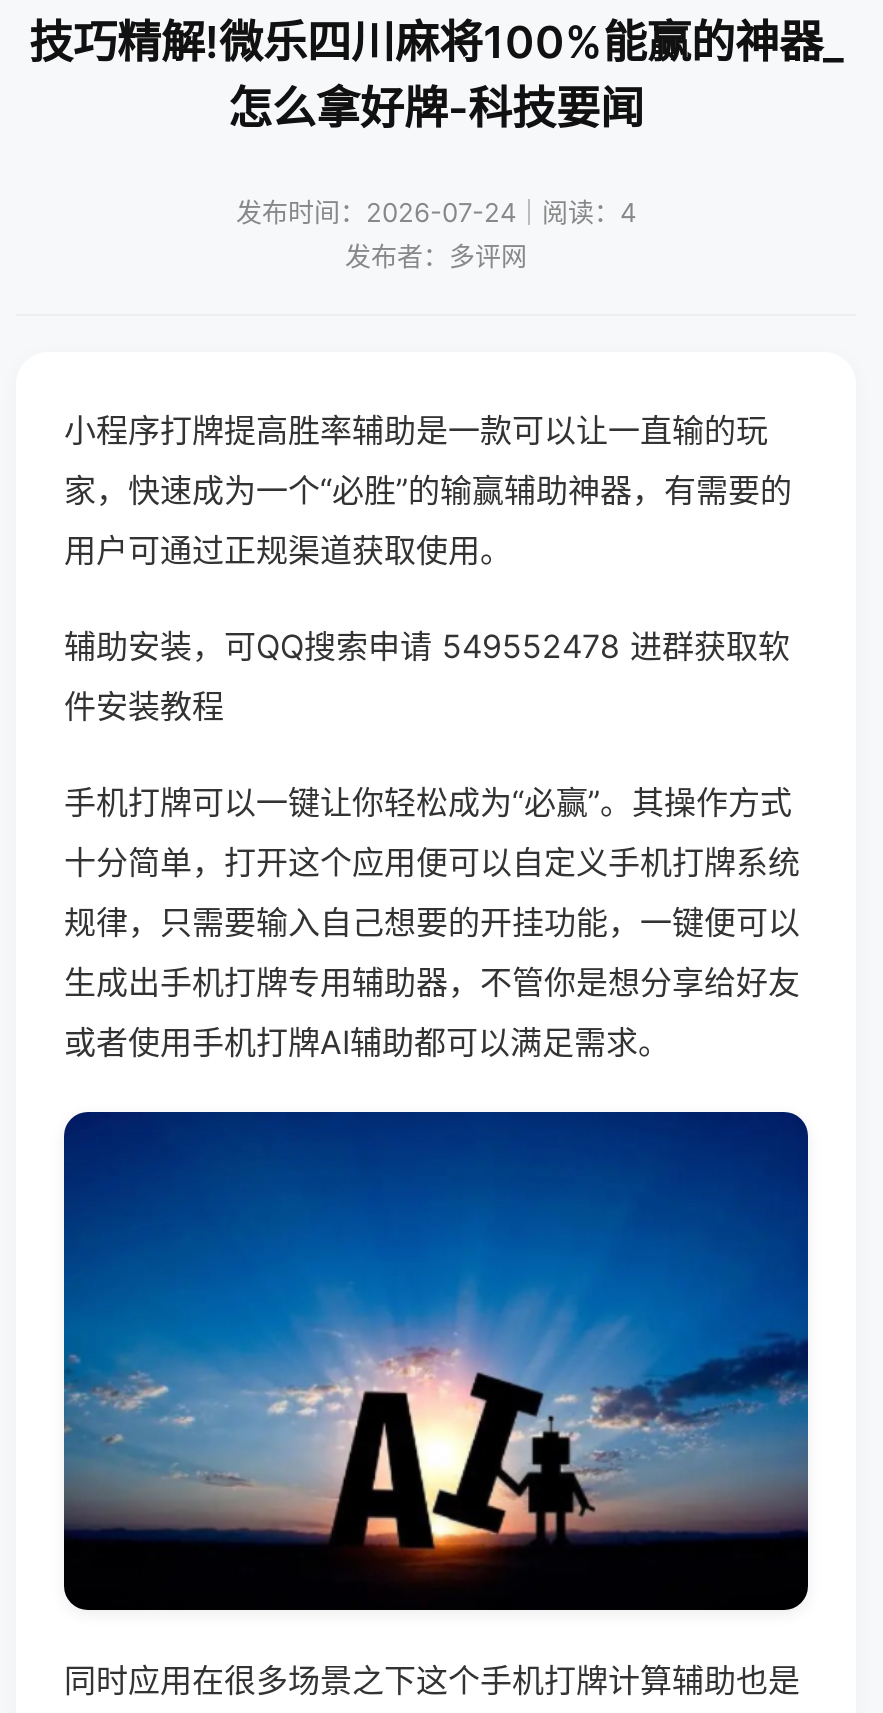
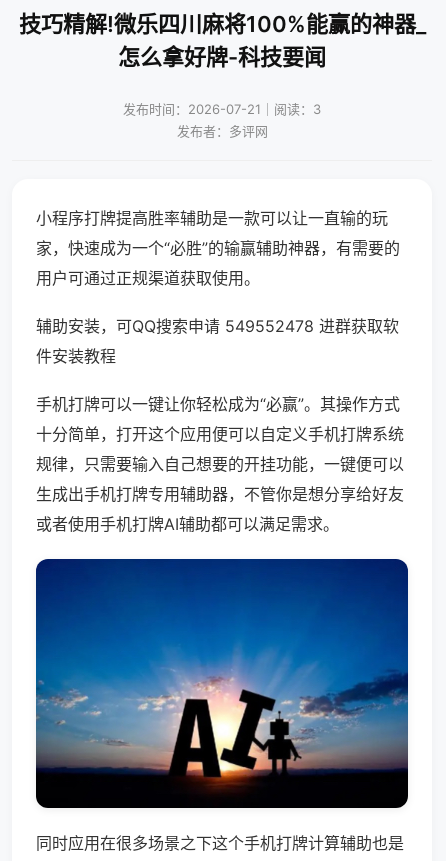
[236,196,636,228] 发布时间：2026-07-24｜阅读：4 -> [123,101,321,117] 发布时间：2026-07-21｜阅读：3

